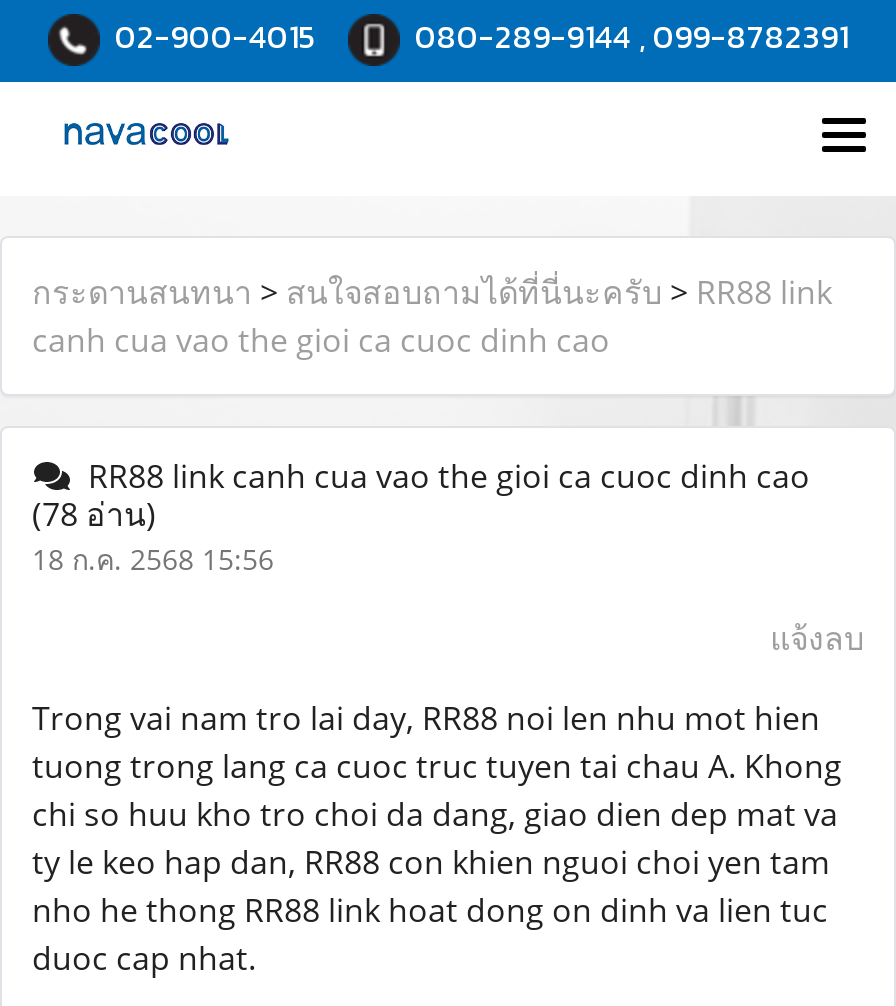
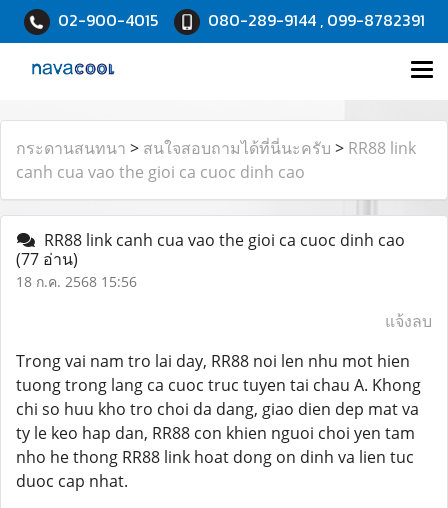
[32,492,156,536] (78 อ่าน) -> [16,248,78,270] (77 อ่าน)

